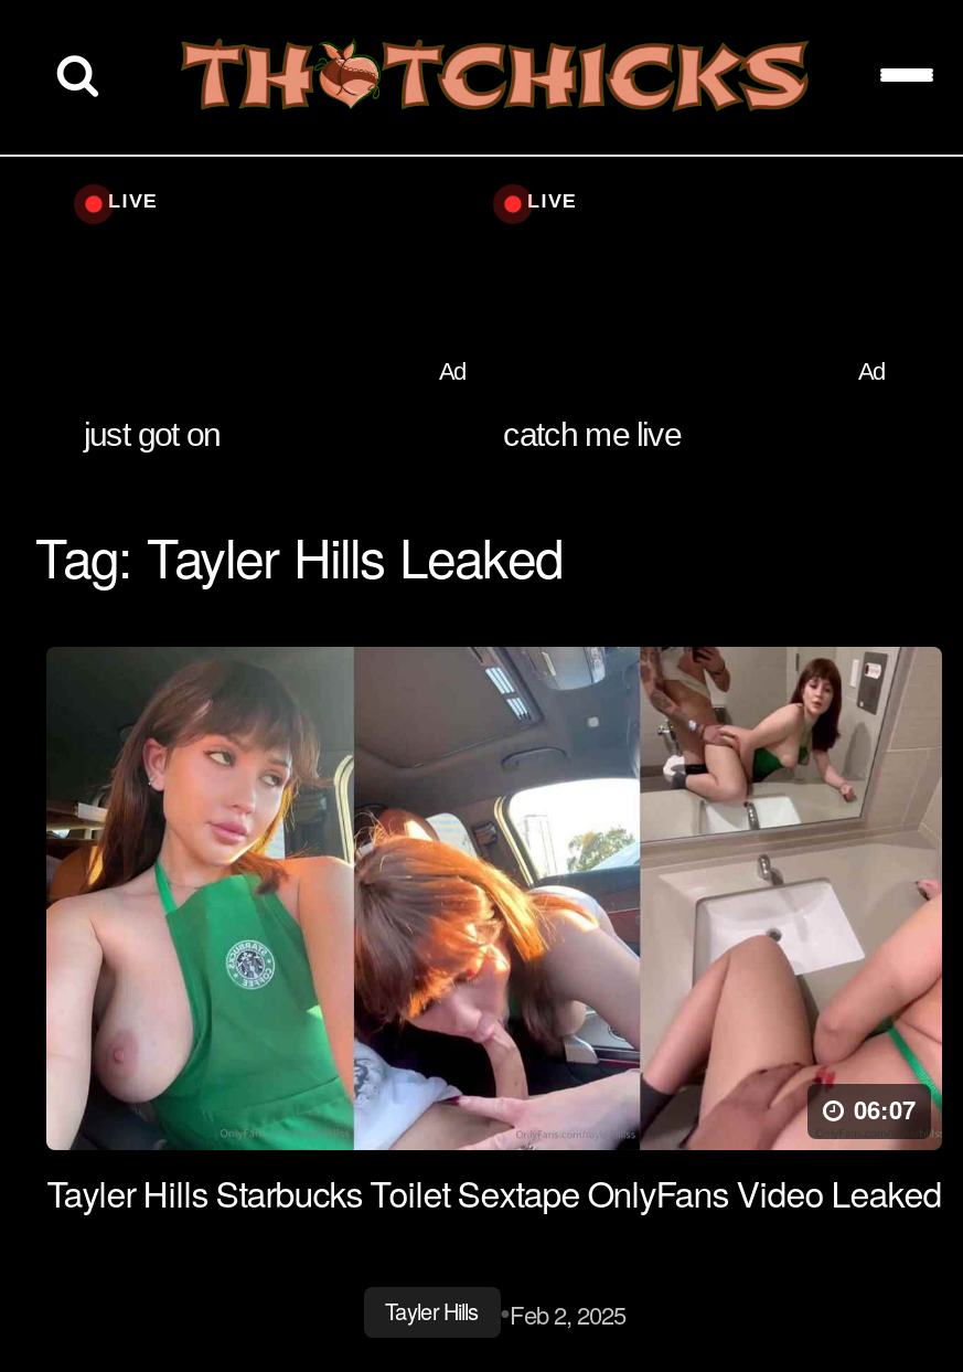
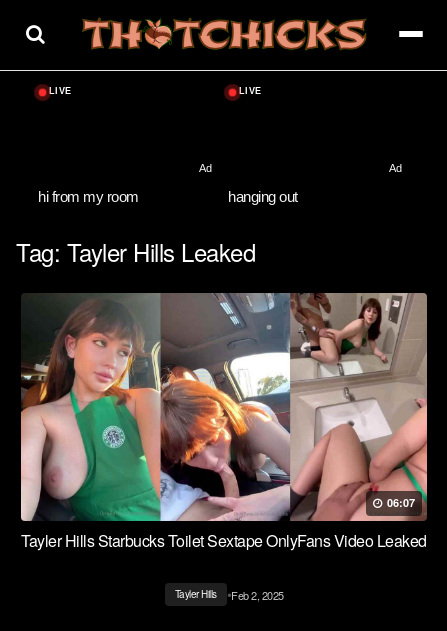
[84,414,681,451] just got on | catch me live -> [38,187,297,204] hi from my room | hanging out

